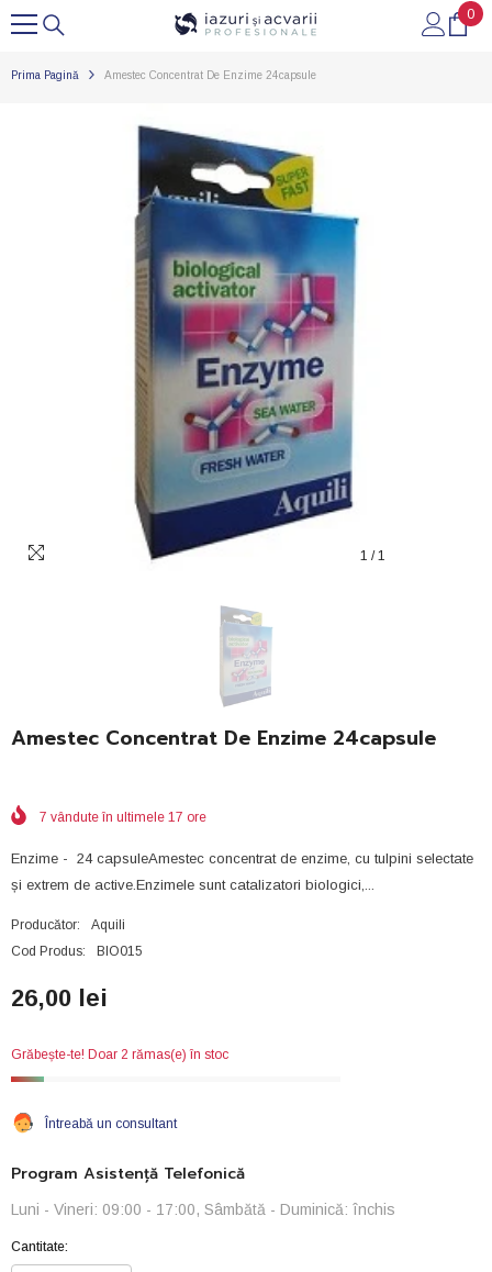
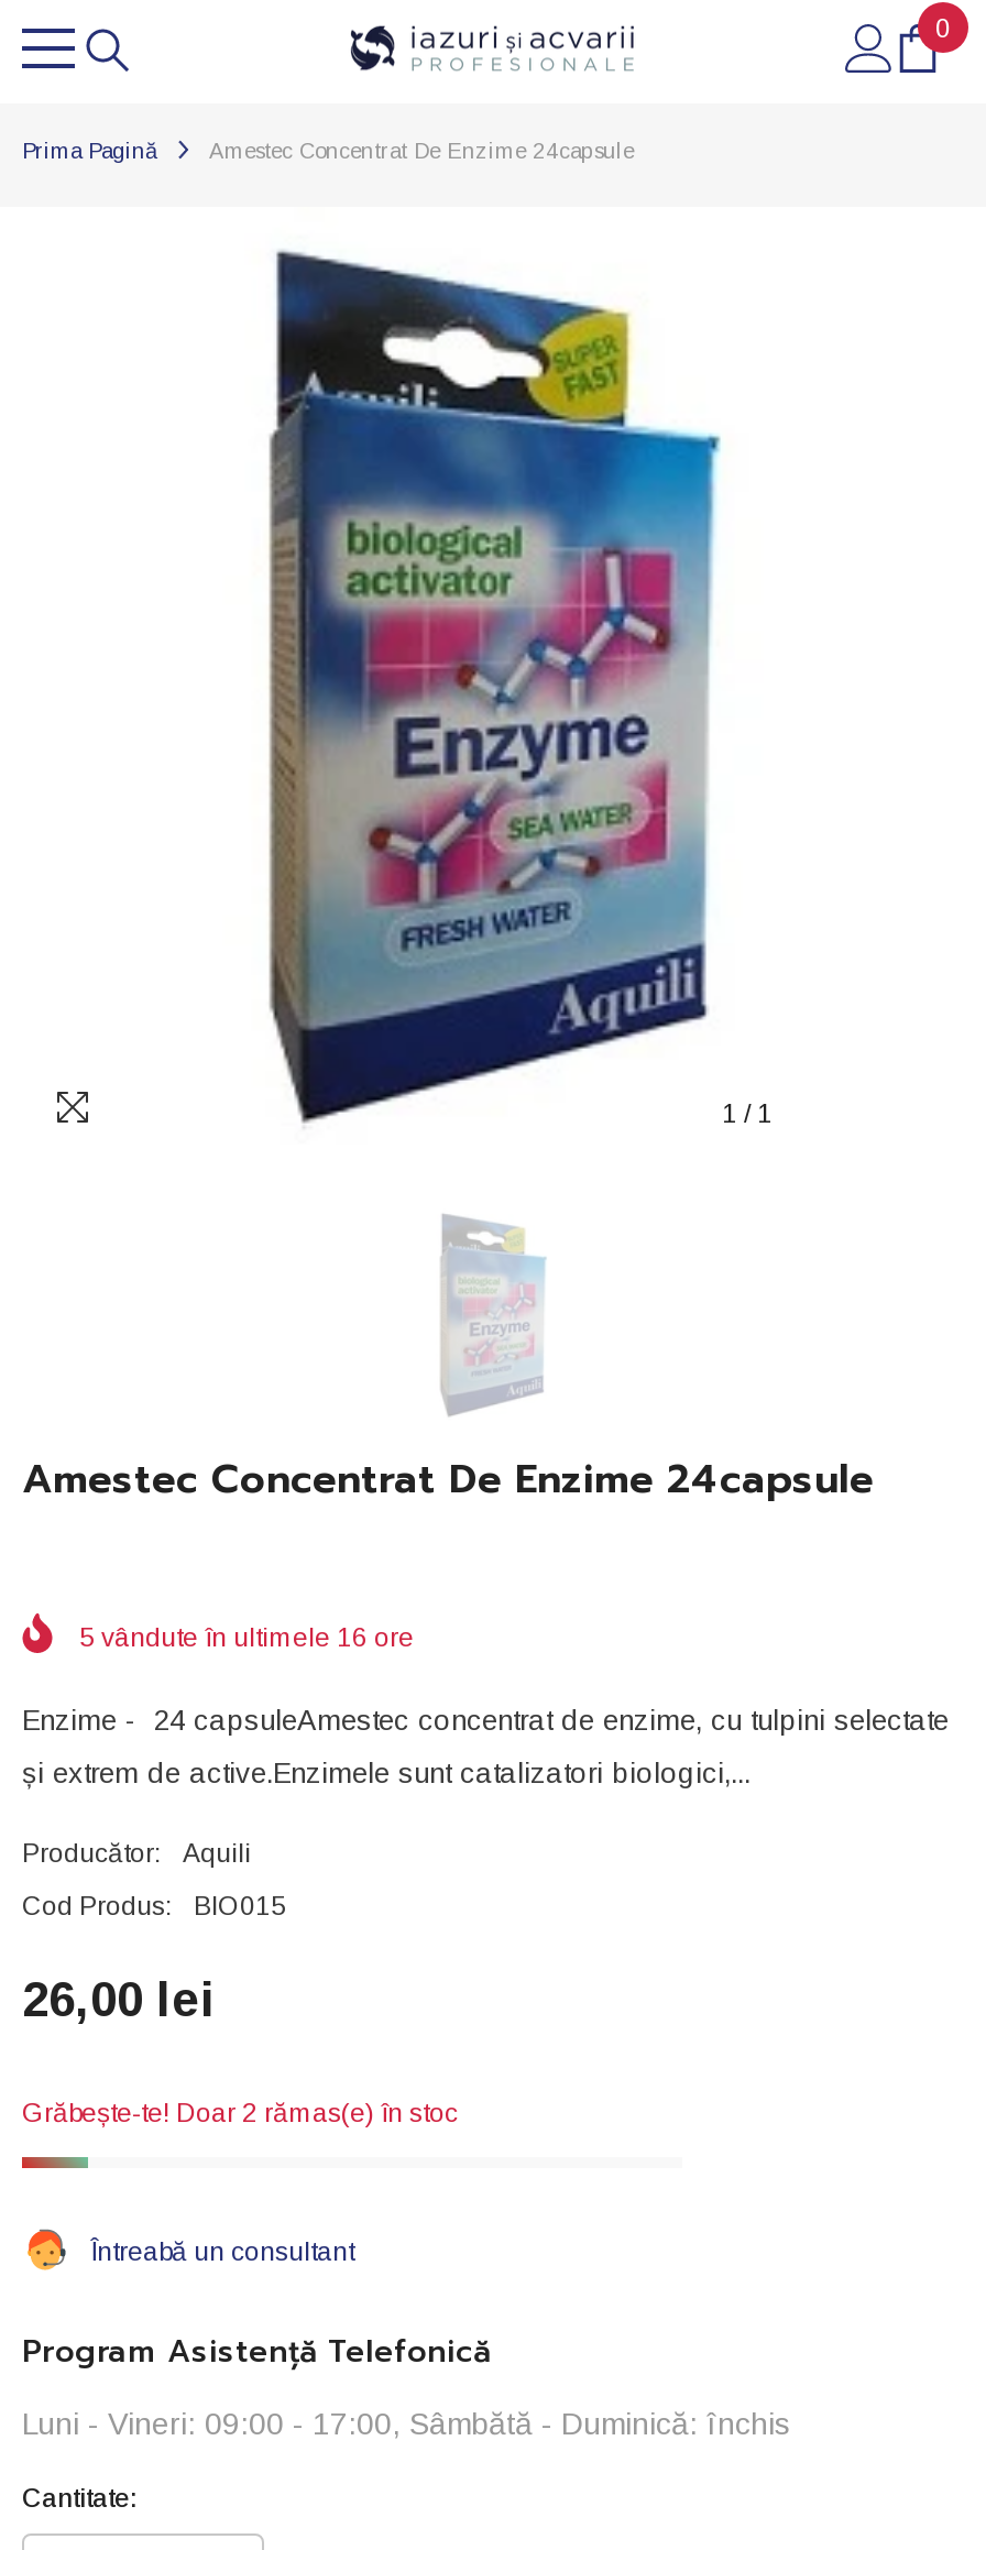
[40,810,206,825] 7 vândute în ultimele 17 ore -> [79,1622,414,1653] 5 vândute în ultimele 16 ore

